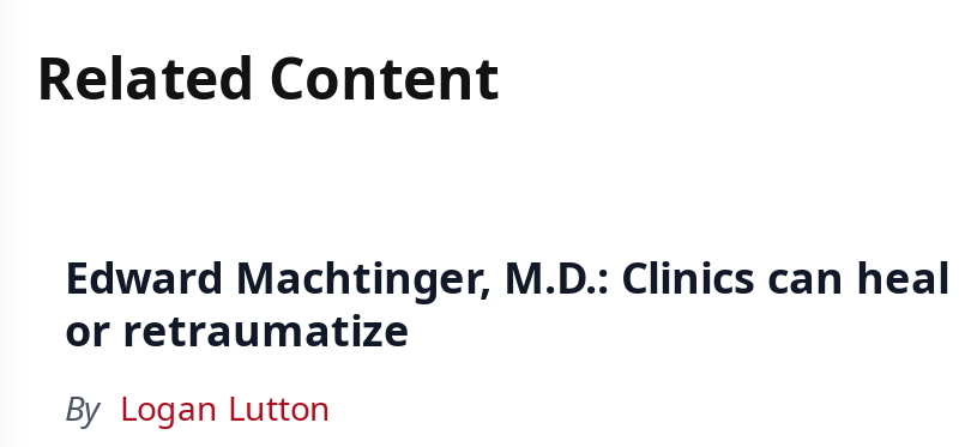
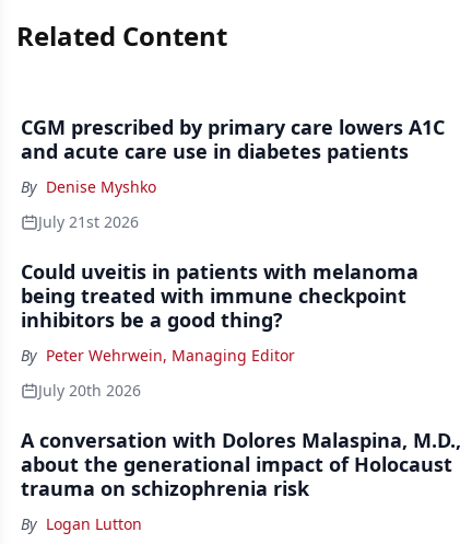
[65,247,949,357] Edward Machtinger, M.D.: Clinics can heal | or retraumatize -> [21,114,461,501] CGM prescribed by primary care lowers A1C | and acute care use in diabetes patients | By Denise Myshko | July 21st 2026 | Could uveitis in patients with melanoma | being treated with immune checkpoint | inhibitors be a good thing? | By Peter Wehrwein, Managing Editor | July 20th 2026 | A conversation with Dolores Malaspina, M.D., | about the generational impact of Holocaust | trauma on schizophrenia risk

